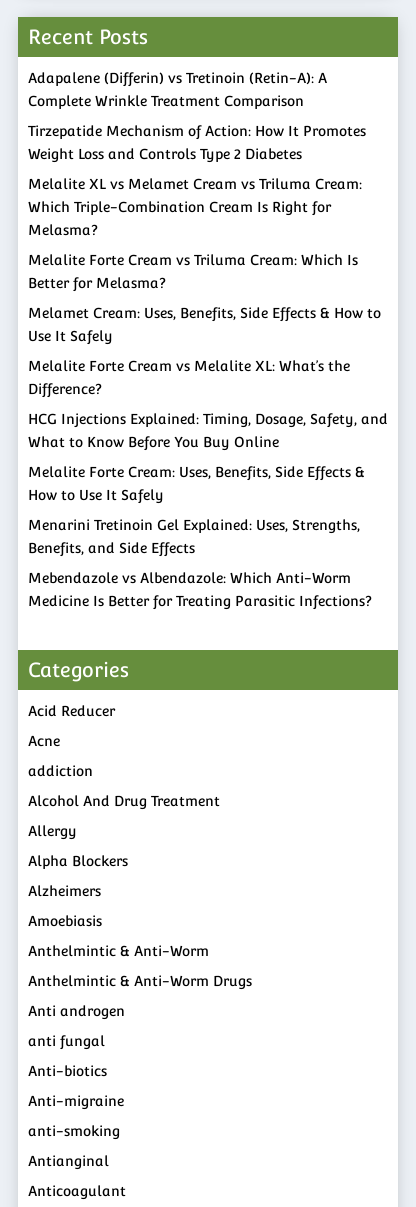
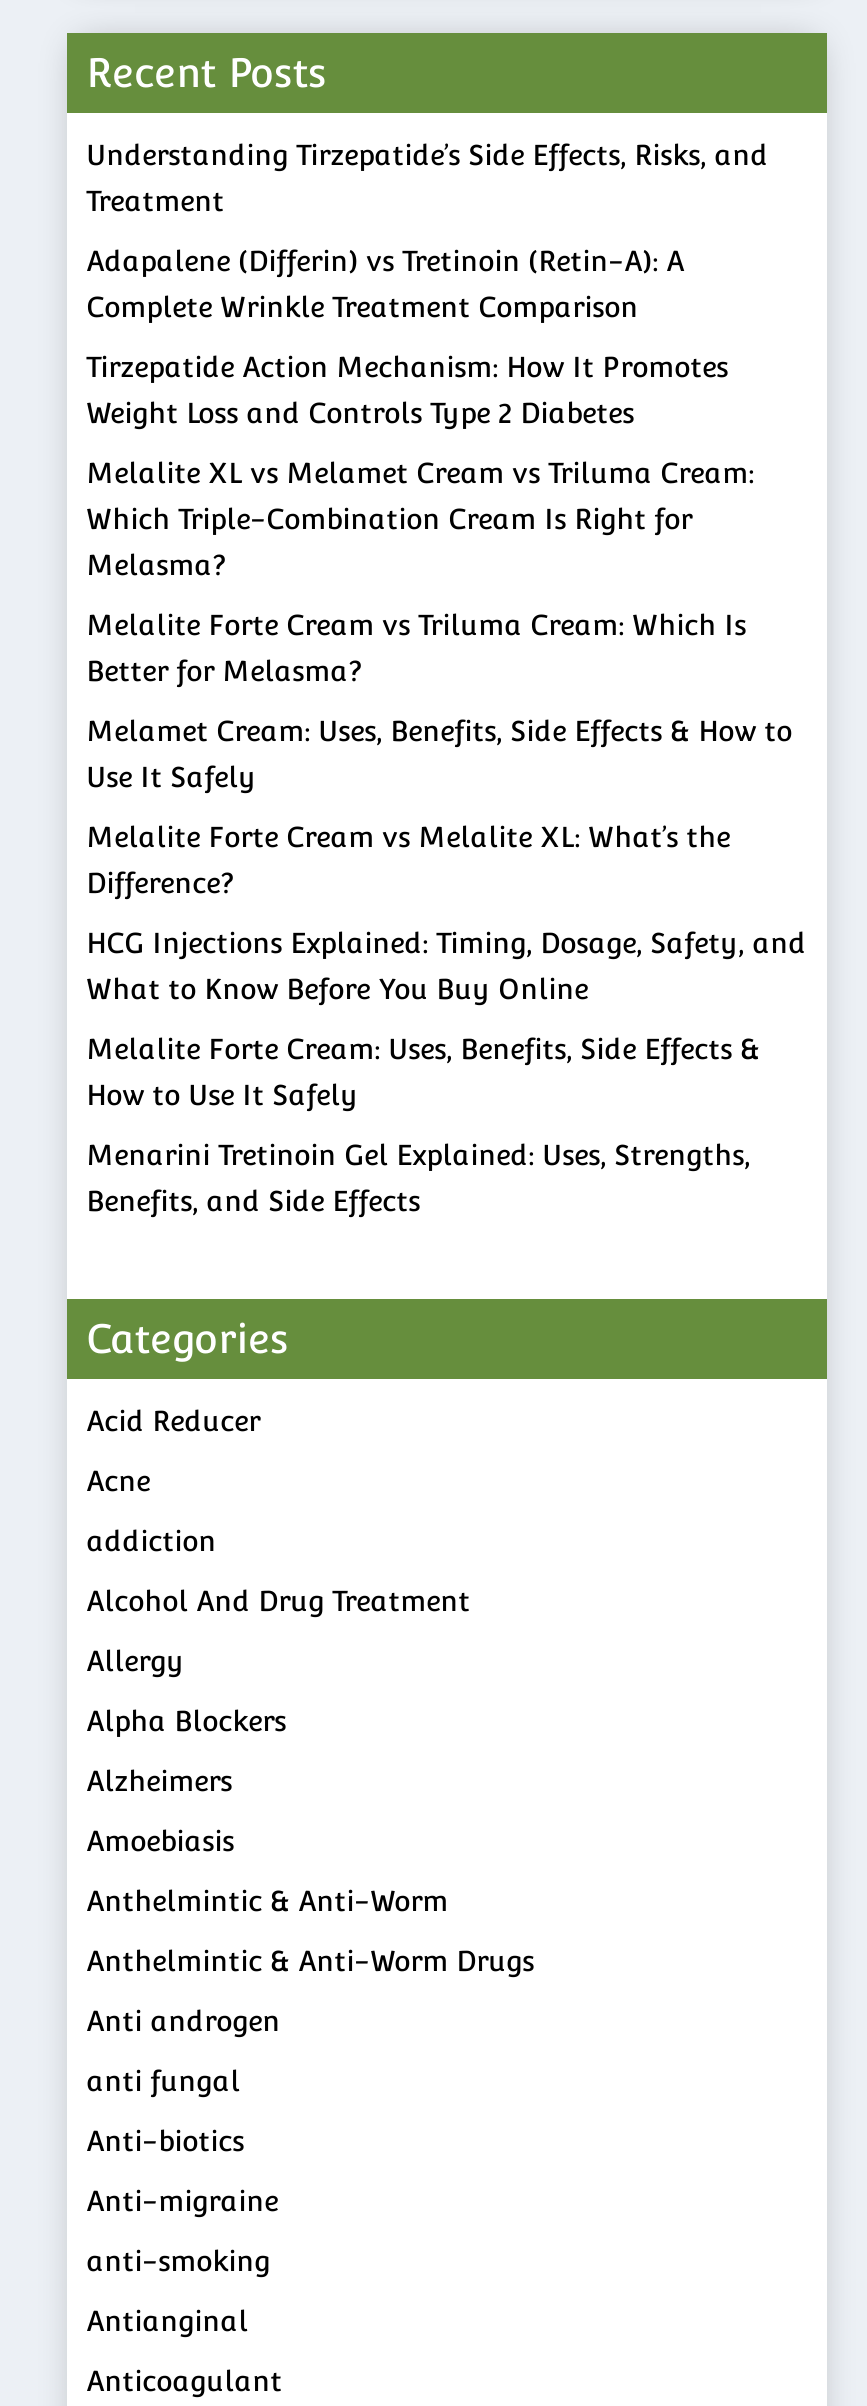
none -> [86,140,768,218] Understanding Tirzepatide’s Side Effects, Risks, and | Treatment
moved [28,70,327,109] -> [86,246,684,324]: Adapalene (Differin) vs Tretinoin (Retin-A): A | Complete Wrinkle Treatment Comparison
[28,123,366,139] Tirzepatide Mechanism of Action: How It Promotes -> [86,352,728,384] Tirzepatide Action Mechanism: How It Promotes
moved [28,146,388,556] -> [86,398,806,1218]: Weight Loss and Controls Type 2 Diabetes | Melalite XL vs Melamet Cream vs Triluma Cream: | Which Triple-Combination Cream Is Right for | ... | Menarini Tretinoin Gel Explained: Uses, Strengths, | Benefits, and Side Effects
[28,570,372,609] Mebendazole vs Albendazole: Which Anti-Worm | Medicine Is Better for Treating Parasitic Infections? -> none

